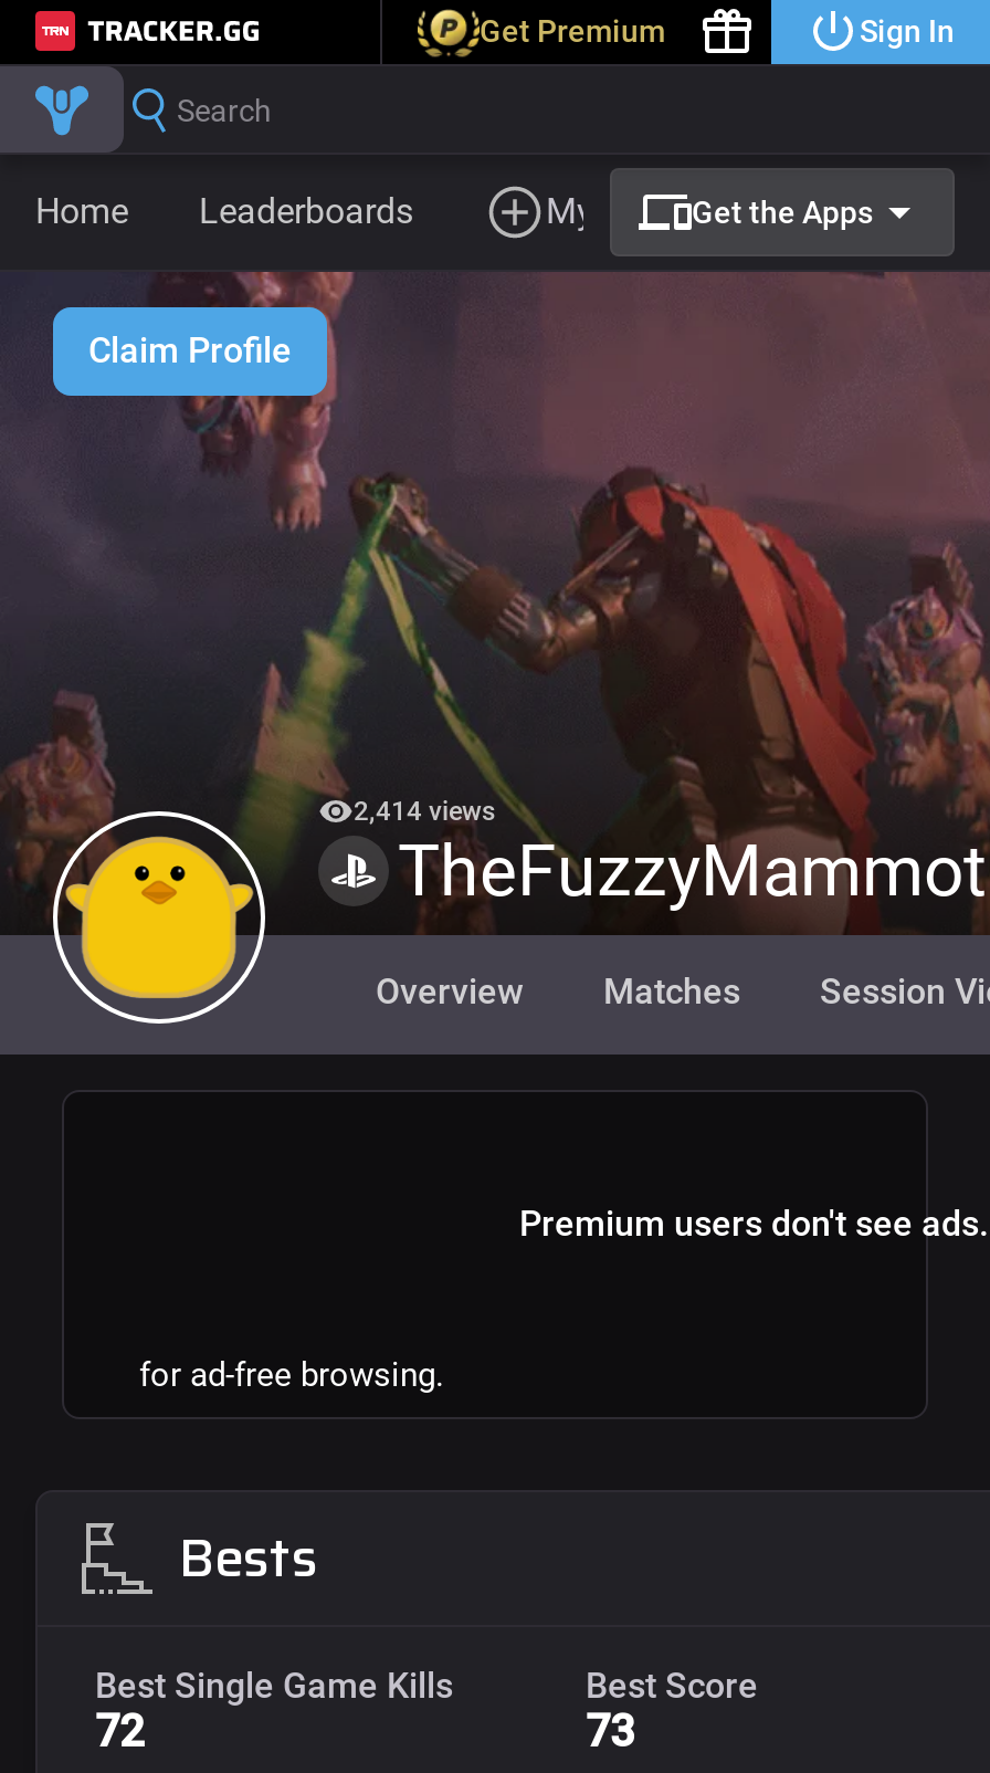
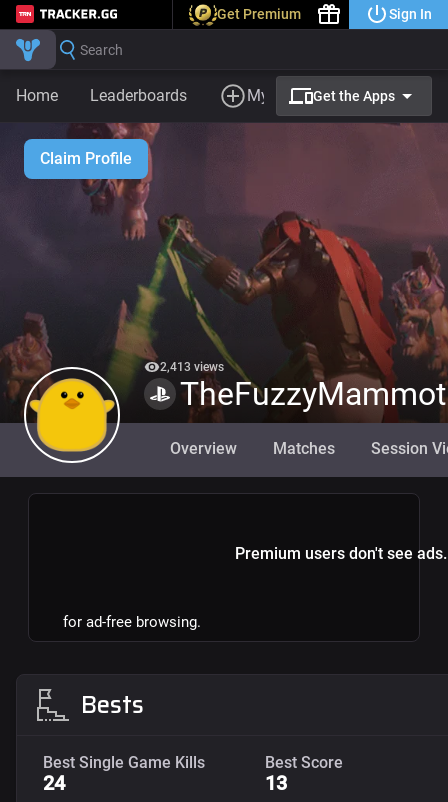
[354,796,495,827] 2,414 views -> [160,360,224,374] 2,413 views
[95,1704,144,1758] 72 -> [43,771,65,795] 24
[586,1704,634,1758] 73 -> [265,771,287,795] 13

